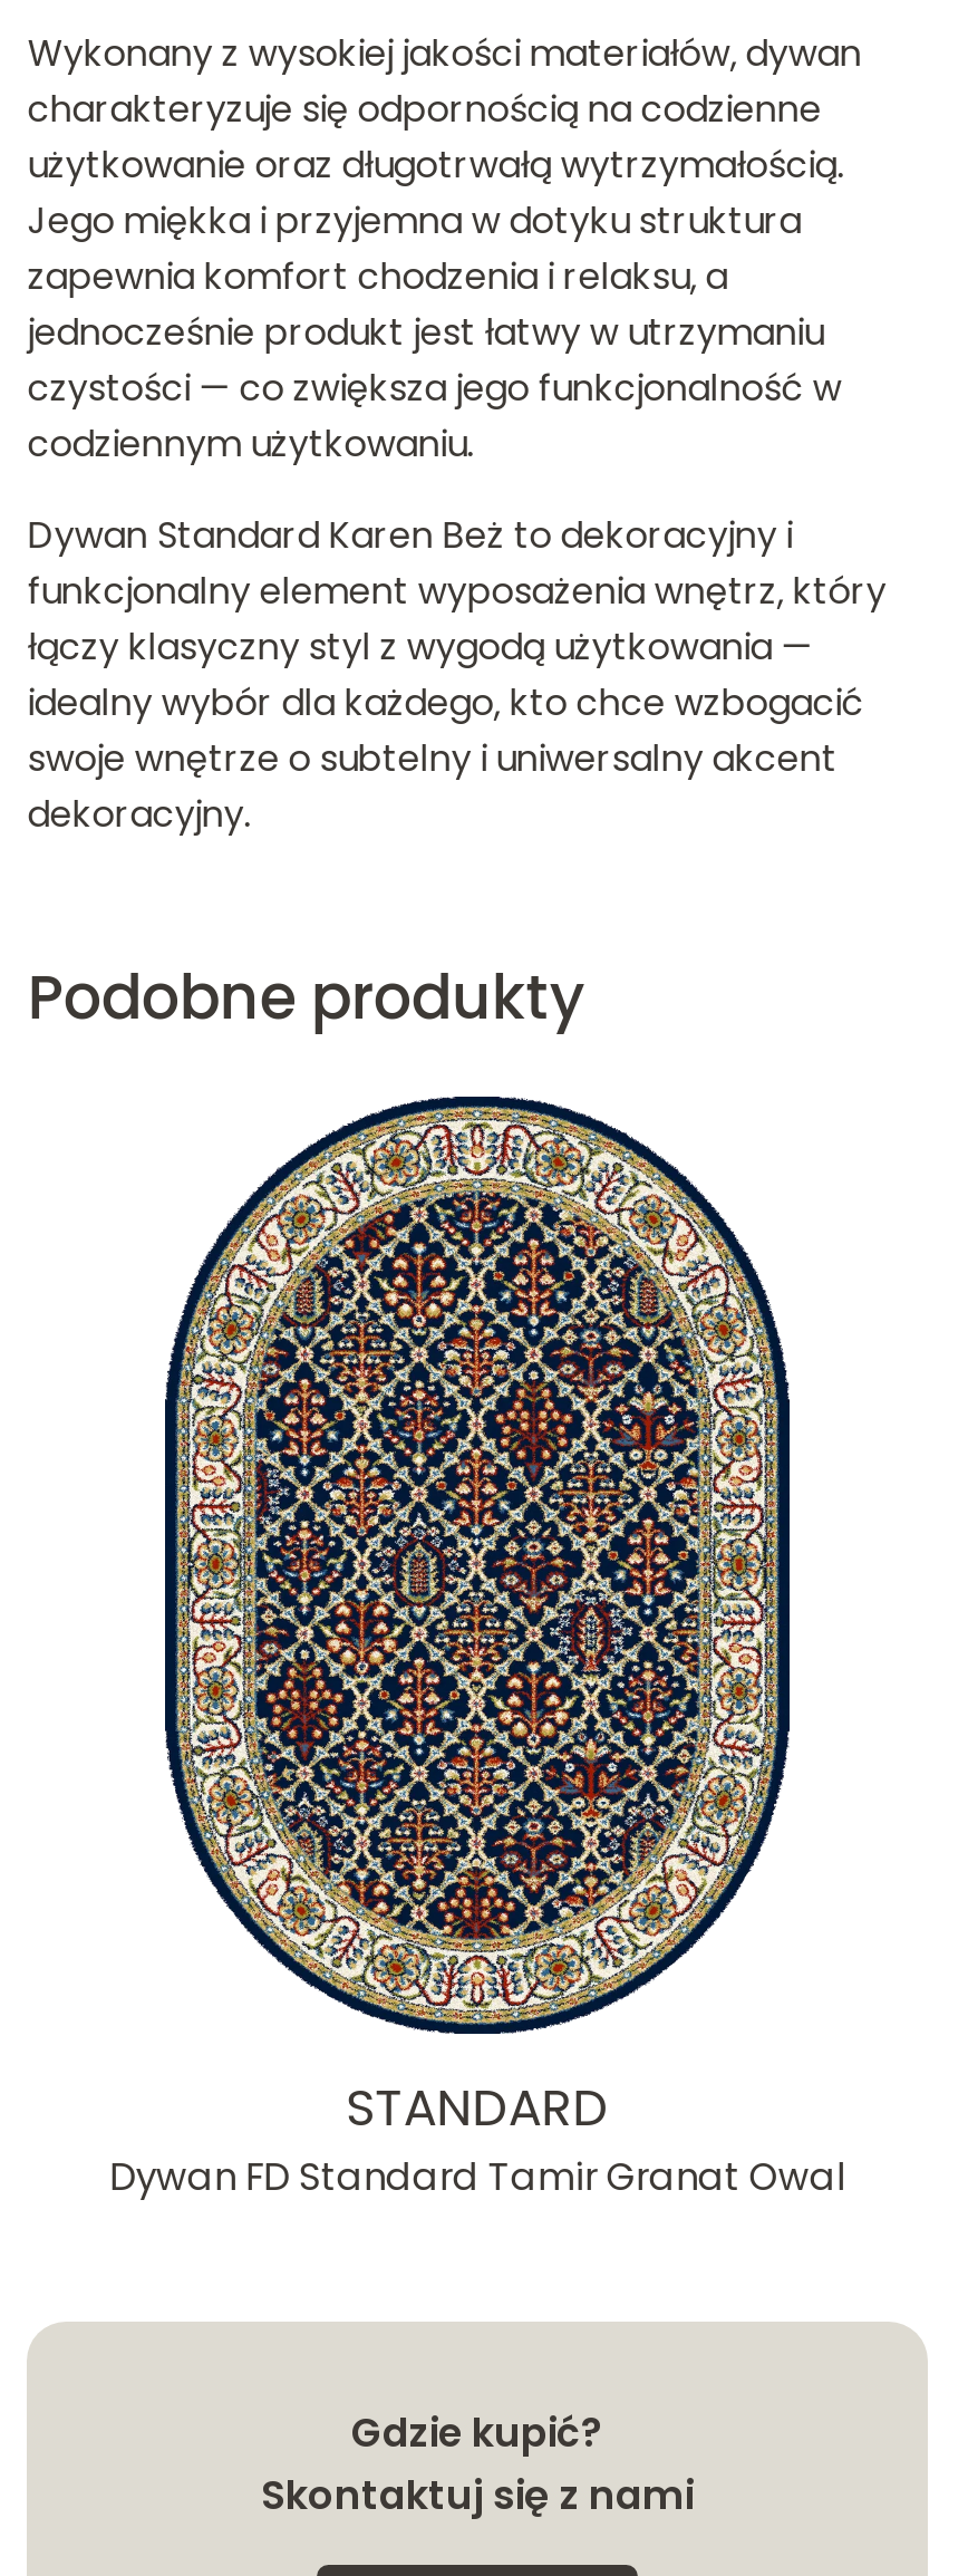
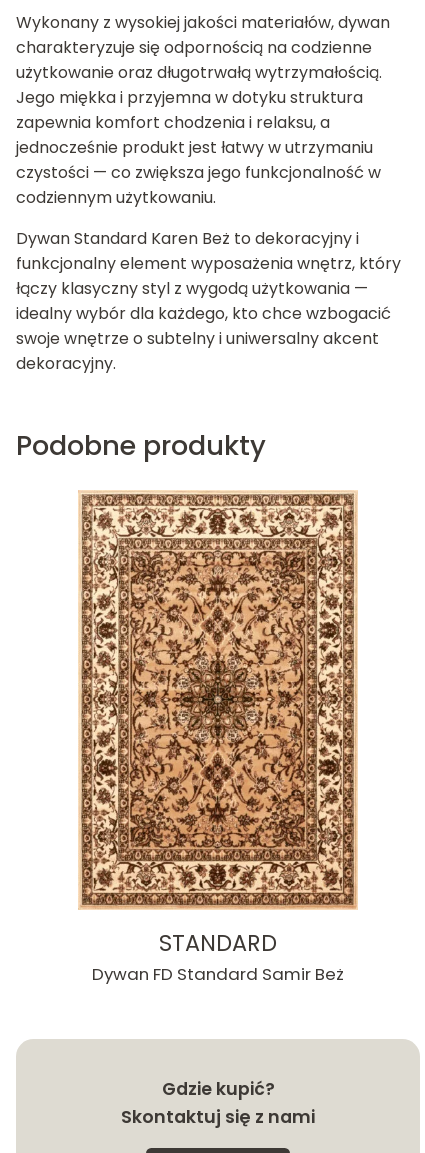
[163,1094,792,2036] [image] -> [78,490,359,910] [image]
[109,2149,845,2202] Dywan FD Standard Tamir Granat Owal -> [92,962,344,986] Dywan FD Standard Samir Beż

